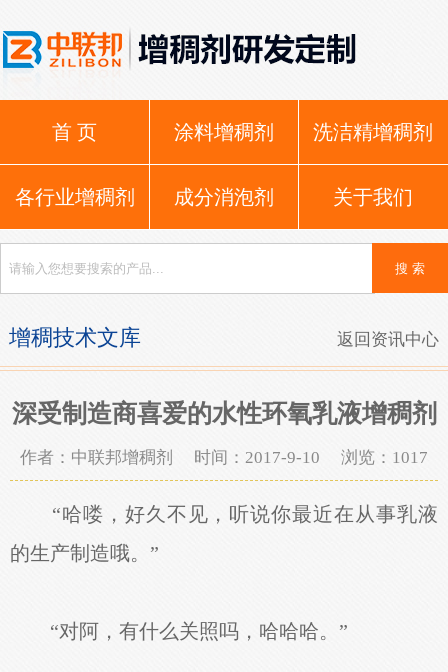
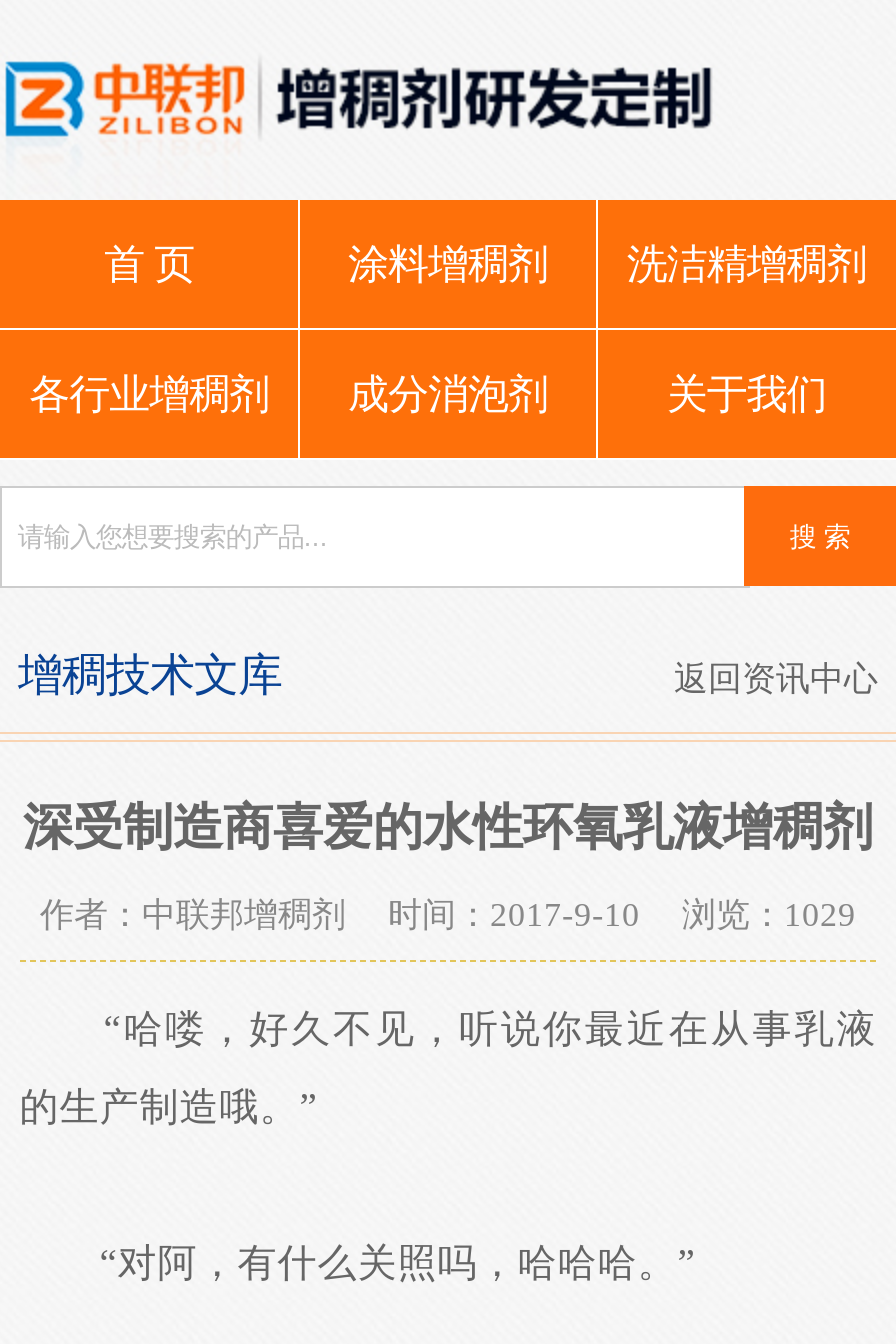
[20,448,428,467] 作者：中联邦增稠剂 时间：2017-9-10 浏览：1017 -> [40,897,856,935] 作者：中联邦增稠剂 时间：2017-9-10 浏览：1029

